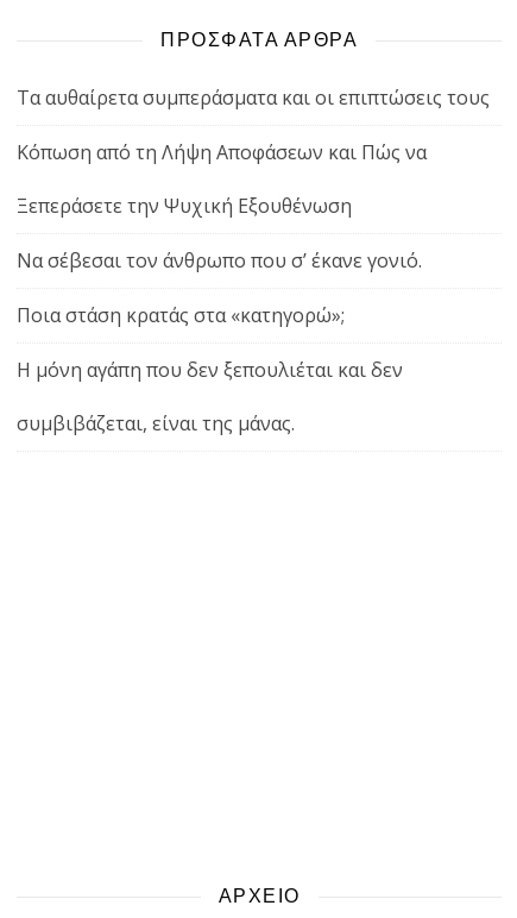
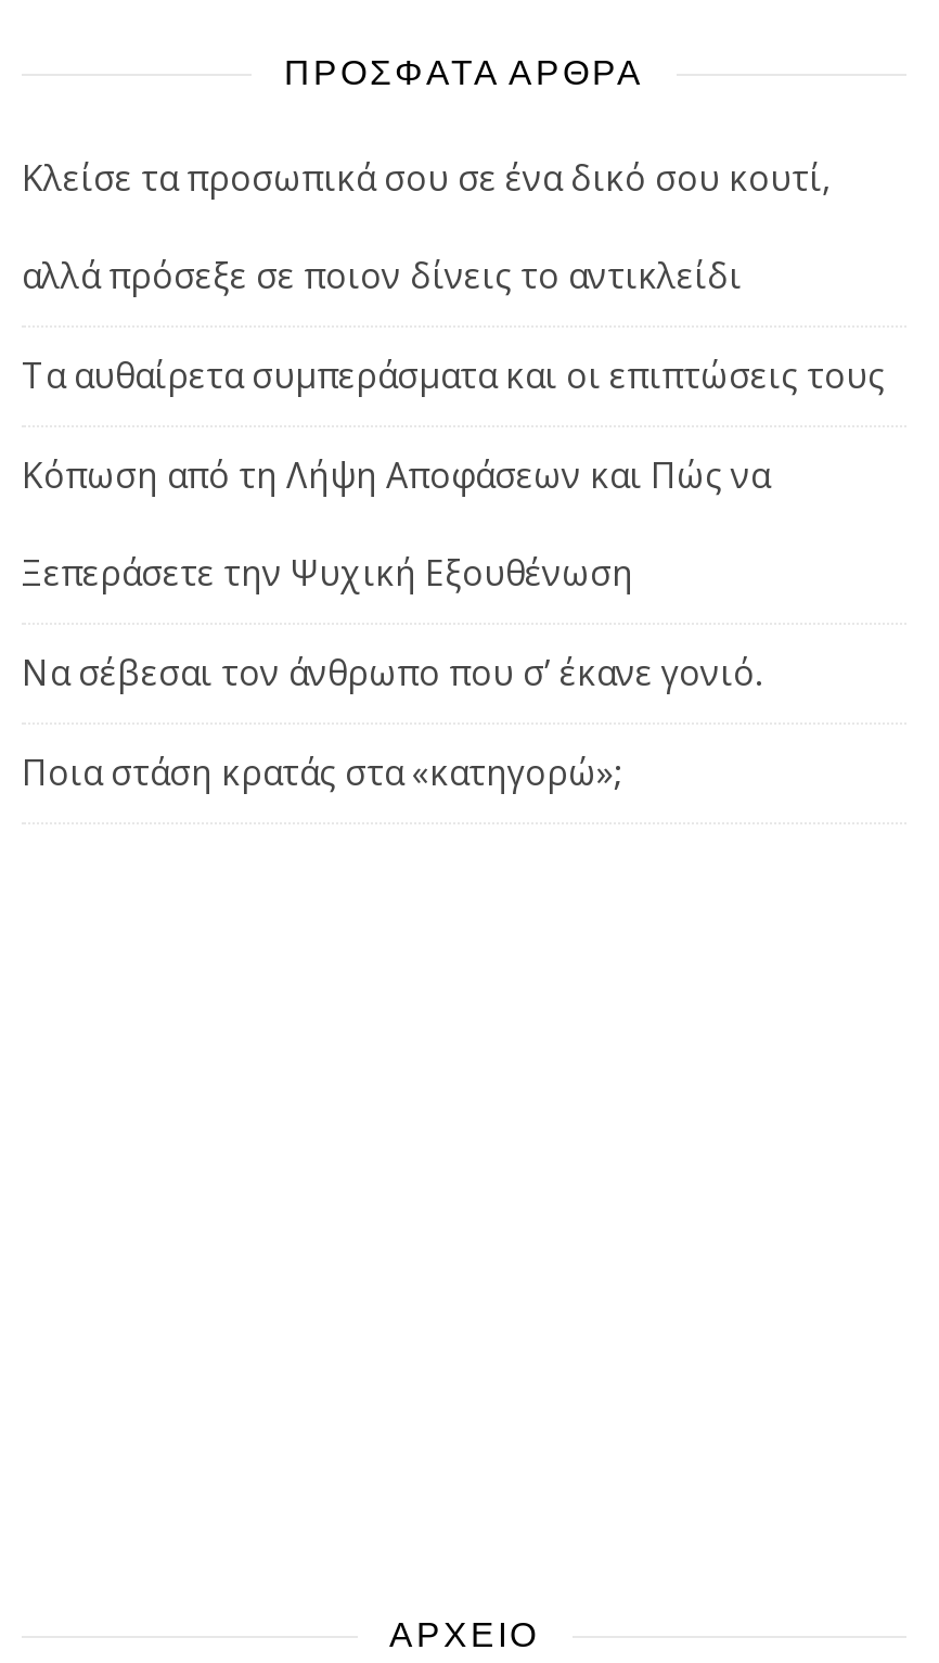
none -> [22,154,831,299] Κλείσε τα προσωπικά σου σε ένα δικό σου κουτί, | αλλά πρόσεξε σε ποιον δίνεις το αντικλείδι
moved [17,84,490,328] -> [22,351,885,796]: Τα αυθαίρετα συμπεράσματα και οι επιπτώσεις τους | Κόπωση από τη Λήψη Αποφάσεων και Πώς να | Ξεπεράσετε την Ψυχική Εξουθένωση | Να σέβεσαι τον άνθρωπο που σ’ έκανε γονιό. | Ποια στάση κρατάς στα «κατηγορώ»;
[17,357,403,436] Η μόνη αγάπη που δεν ξεπουλιέται και δεν | συμβιβάζεται, είναι της μάνας. -> none

